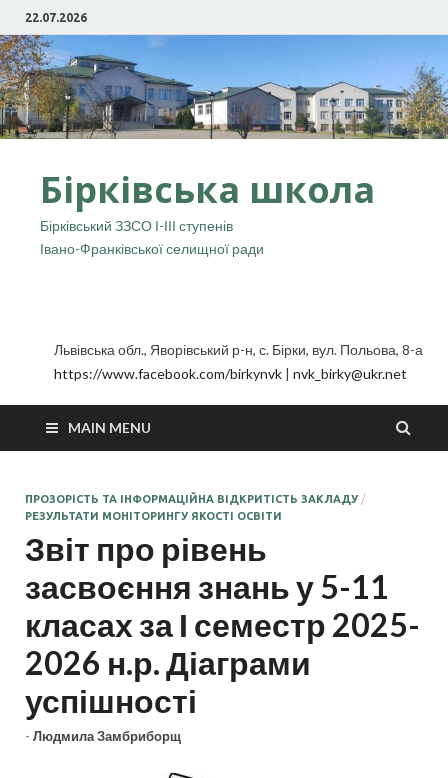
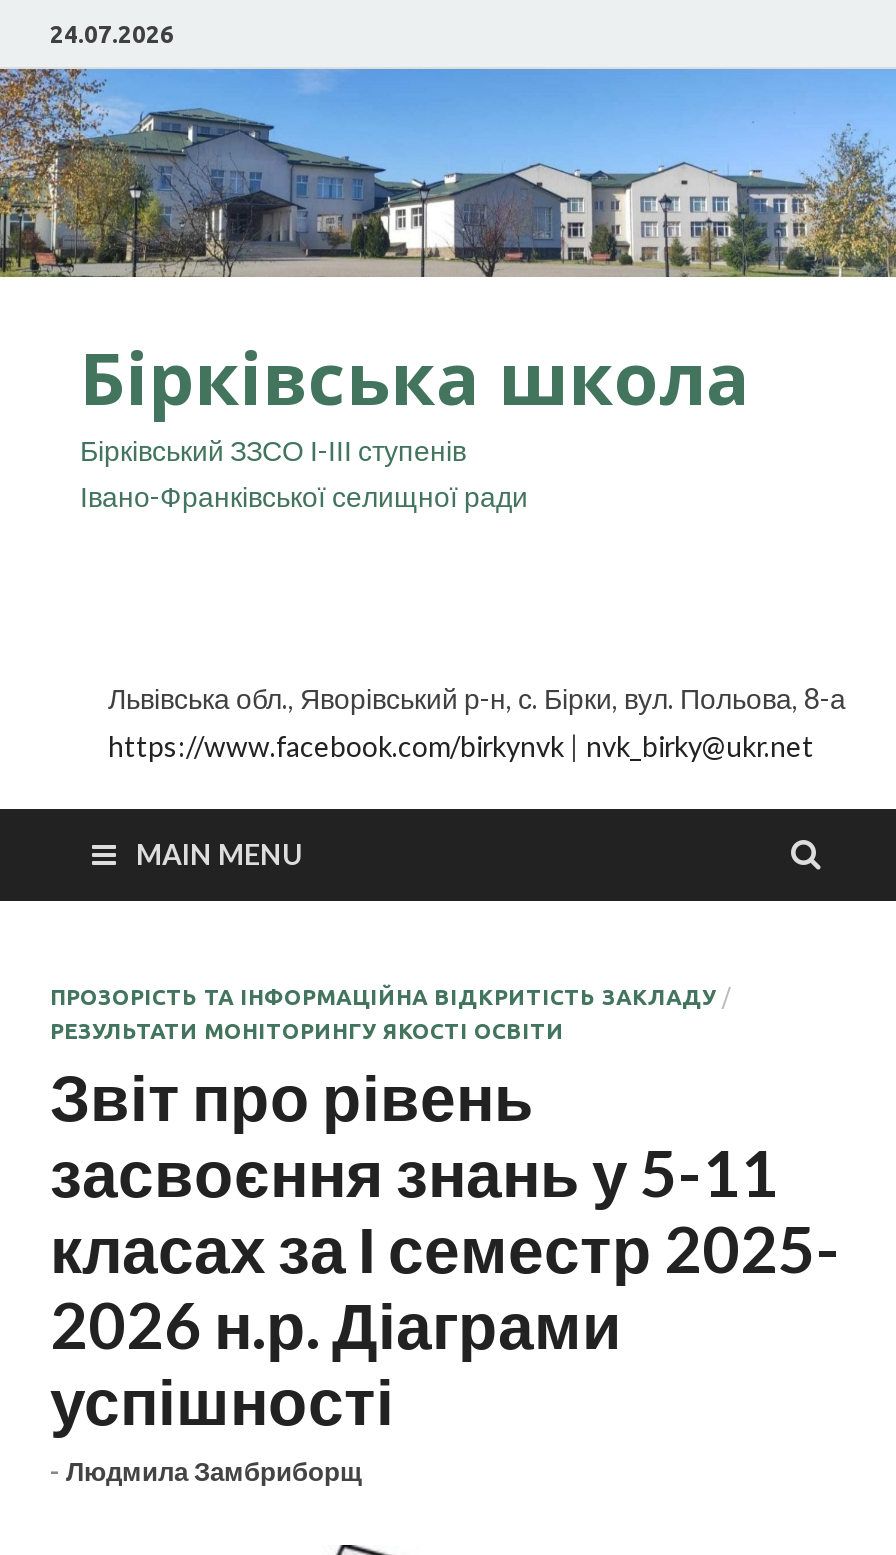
[25,10,87,23] 22.07.2026 -> [50,20,174,46] 24.07.2026

